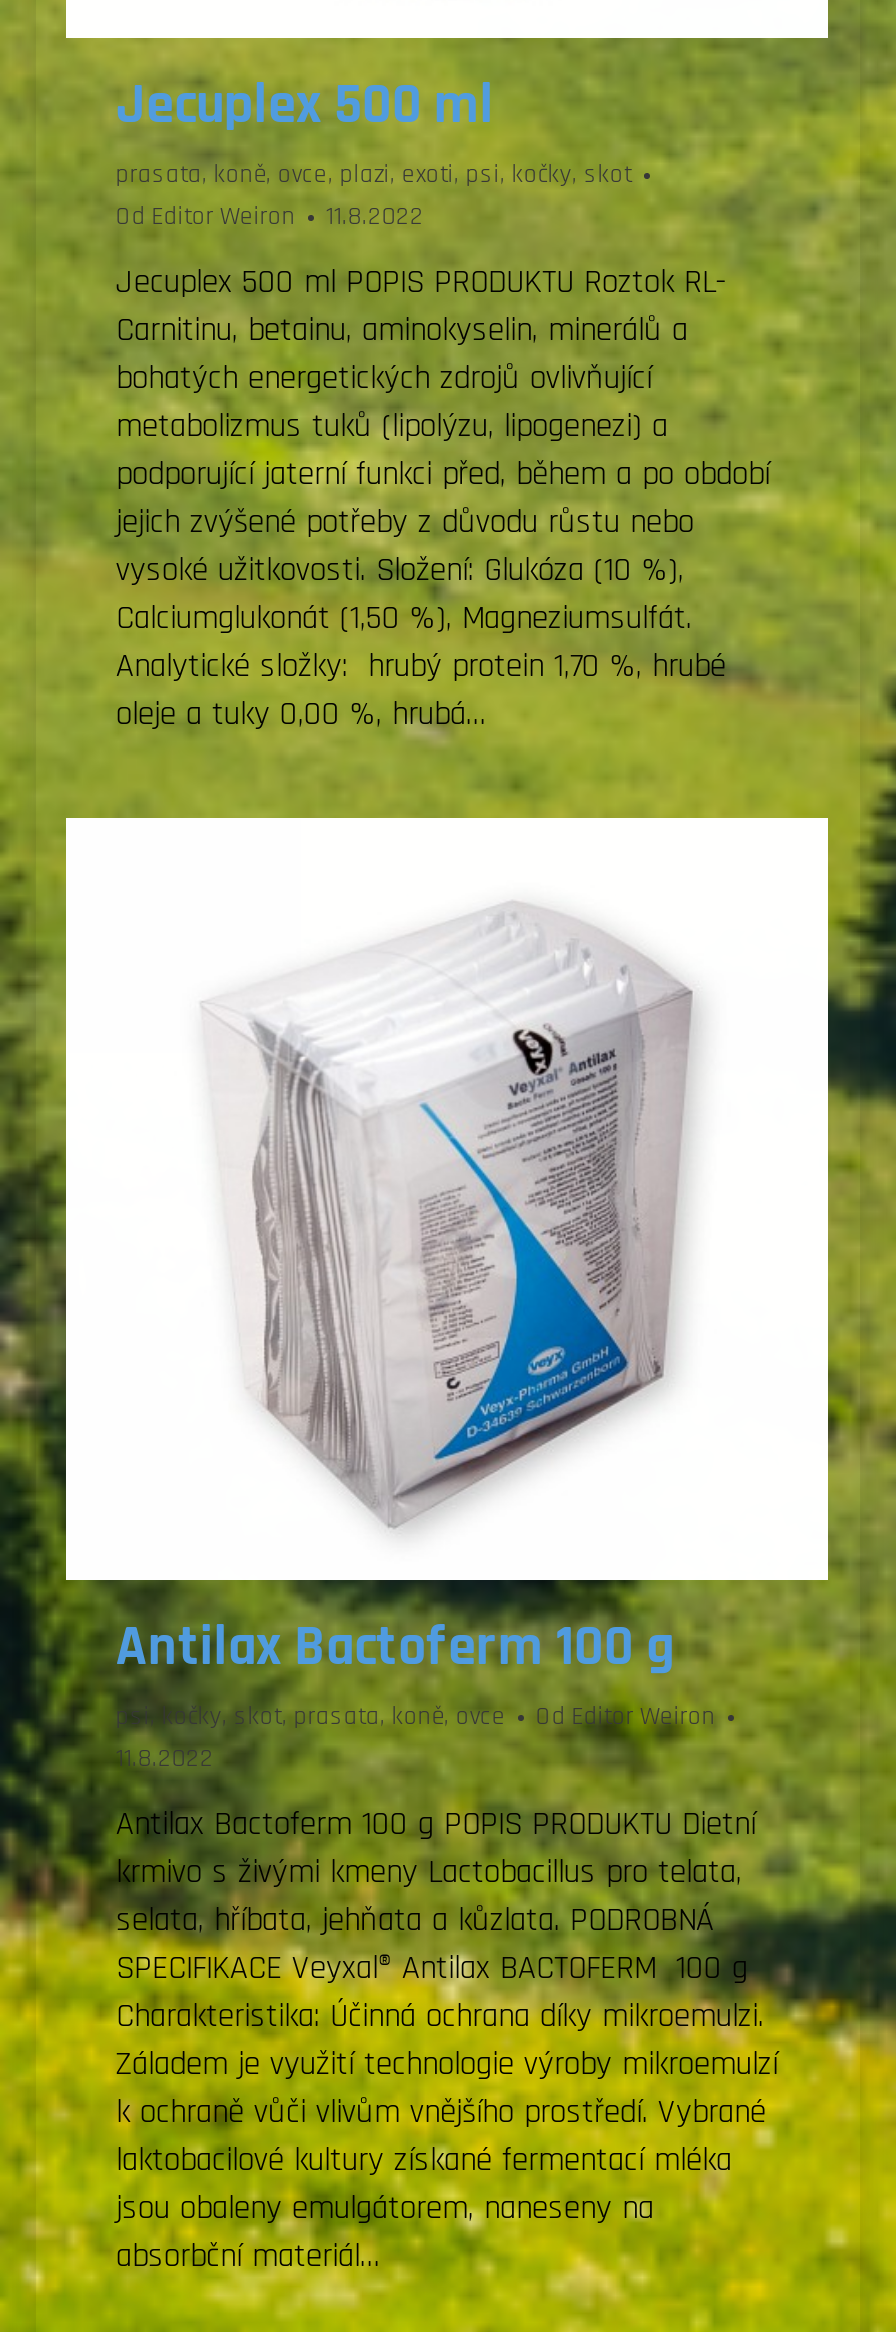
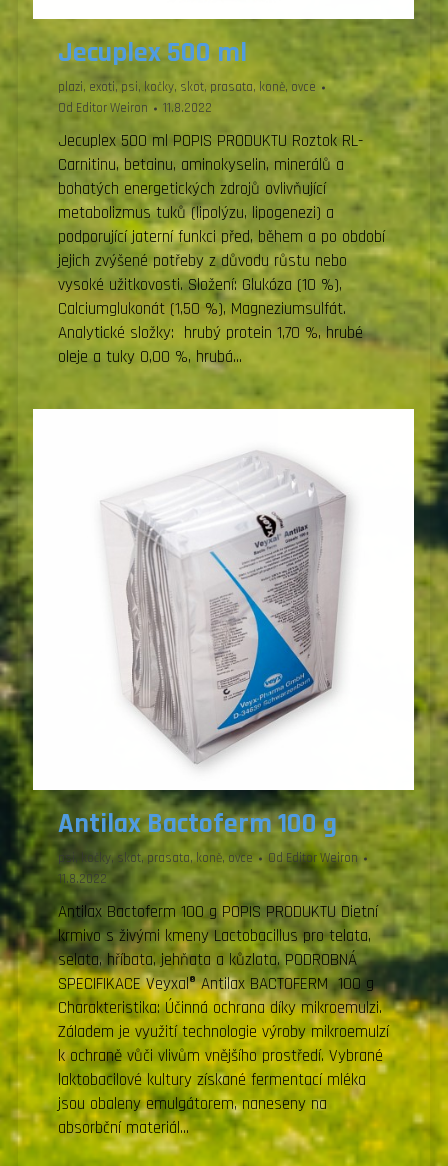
[116,158,632,190] prasata,koně, ovce, plazi, exoti, psi, kočky, skot -> [58,79,316,95] plazi, exoti,psi, kočky, skot, prasata, koně, ovce

